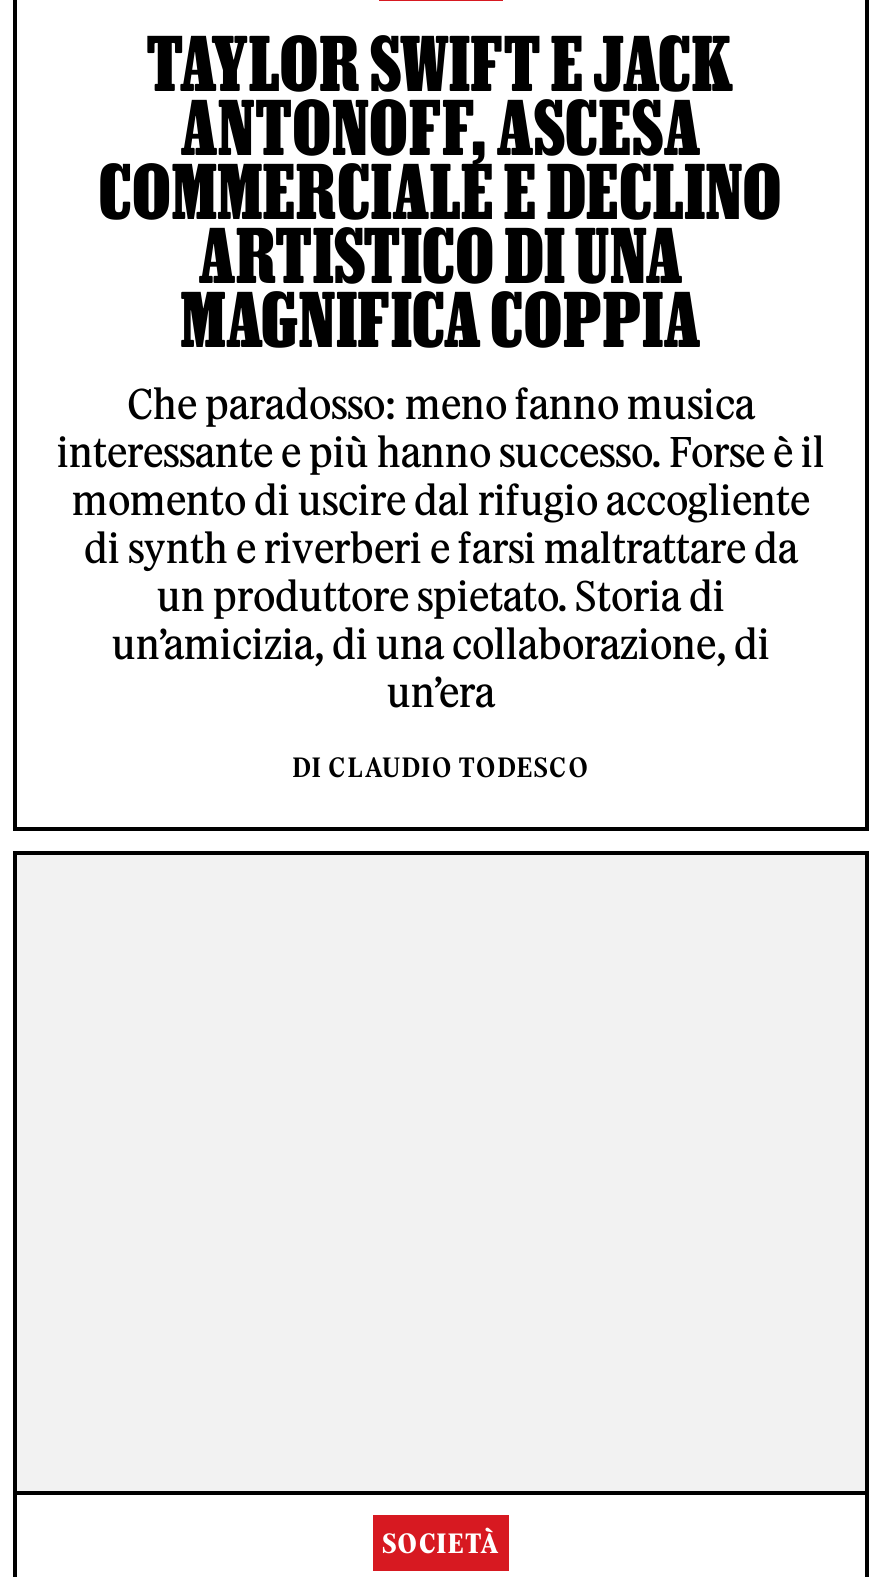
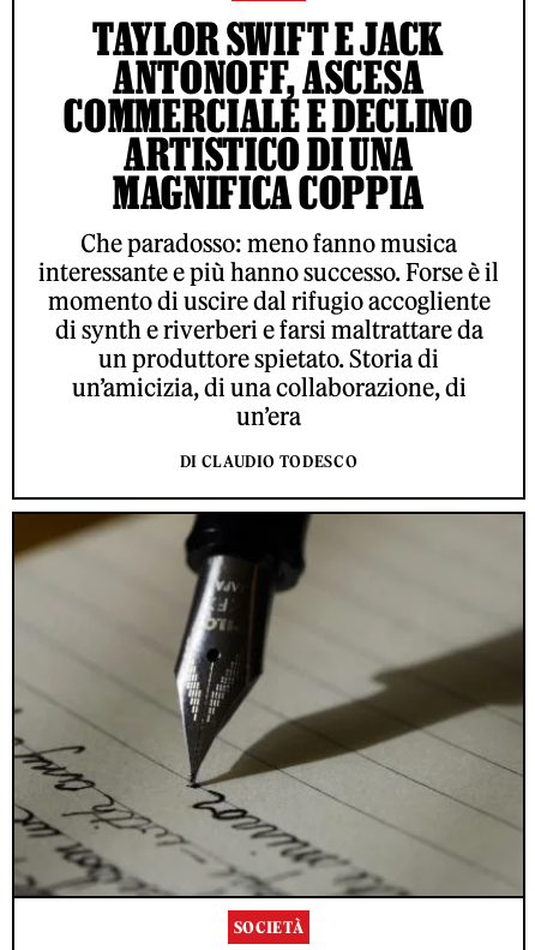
none -> [13,510,524,900] [image]

